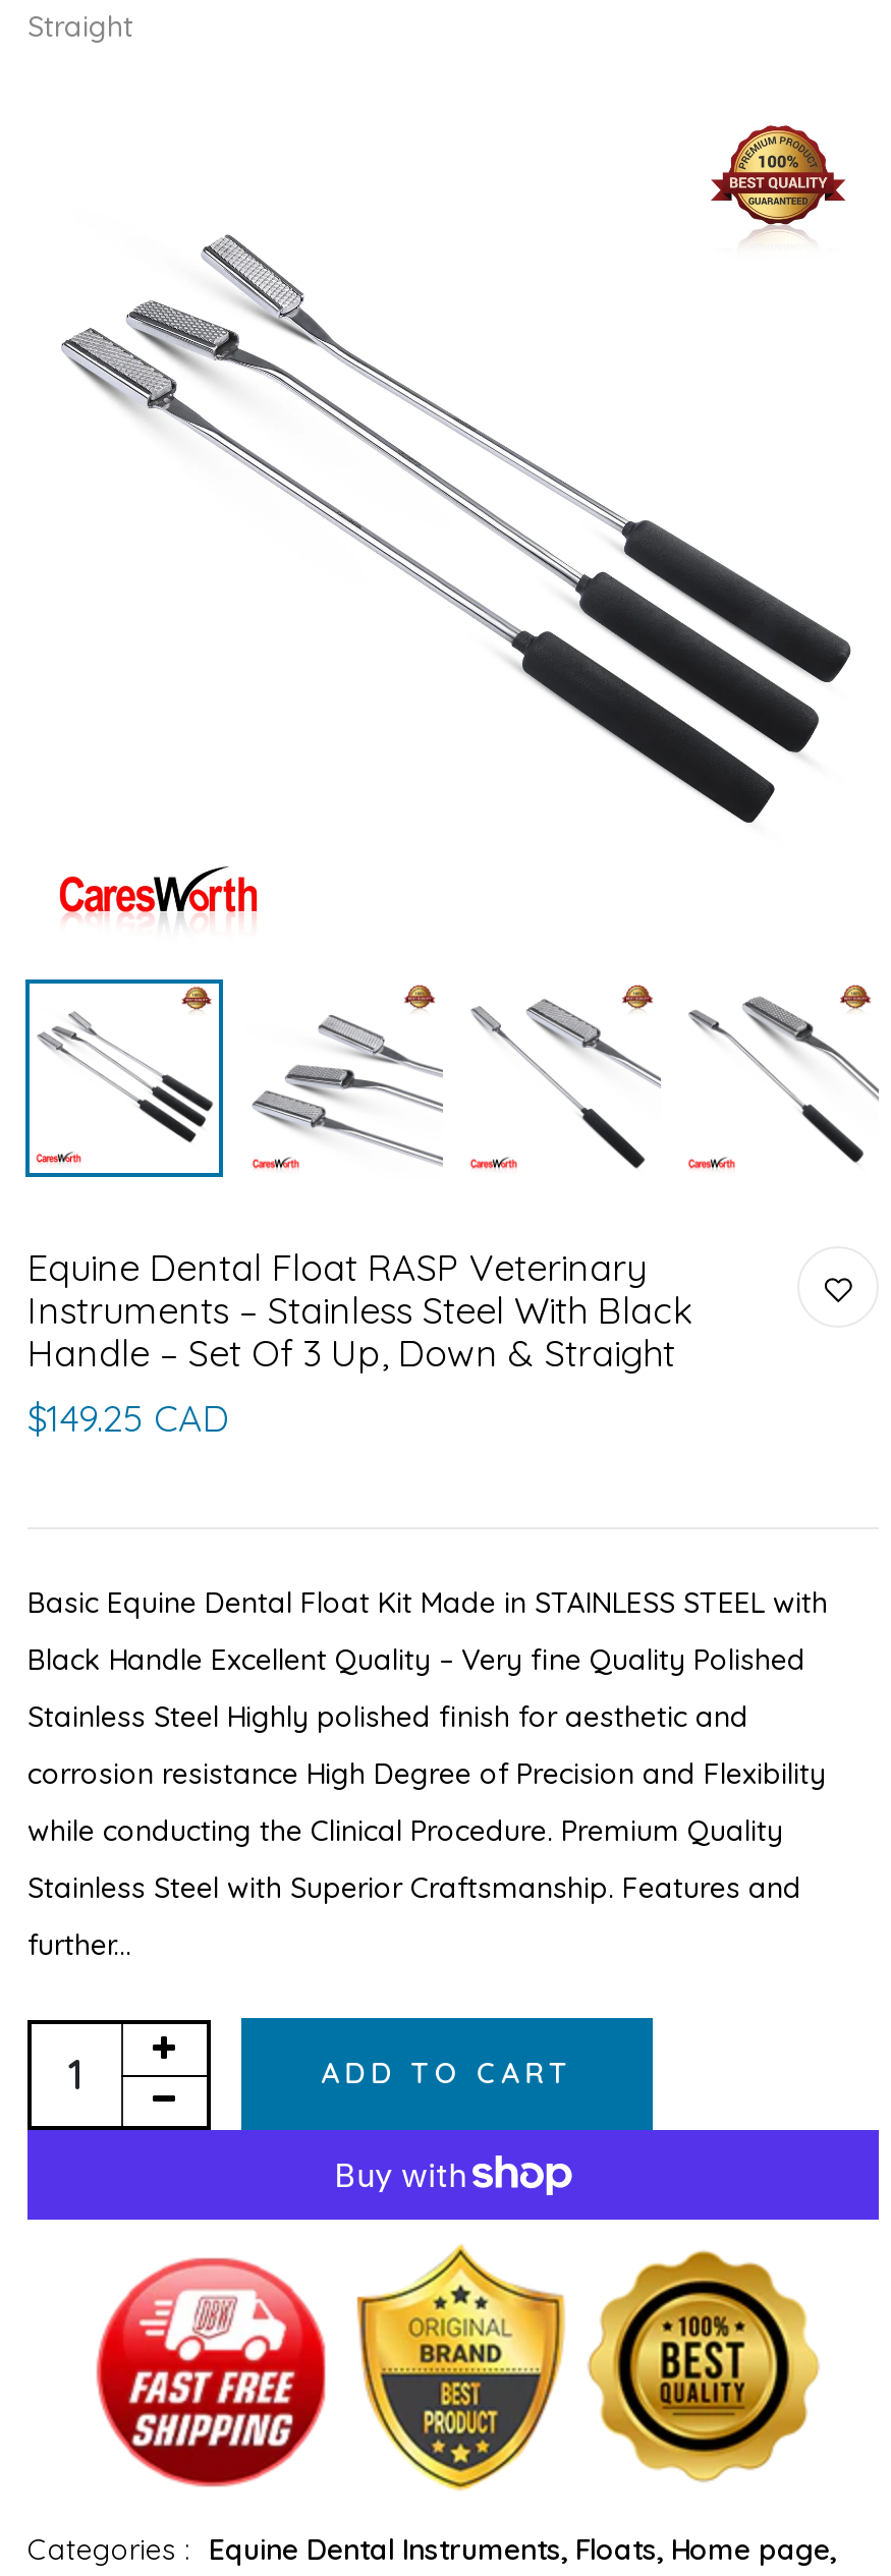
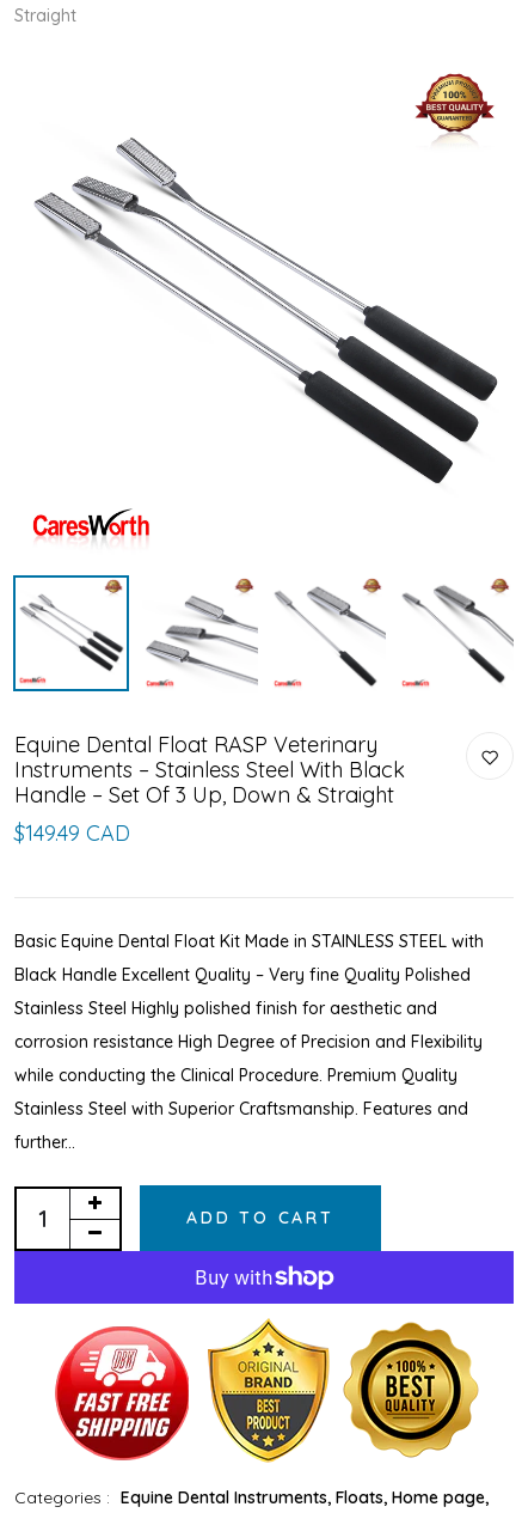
[27,1395,229,1442] $149.25 CAD -> [14,819,130,847] $149.49 CAD

